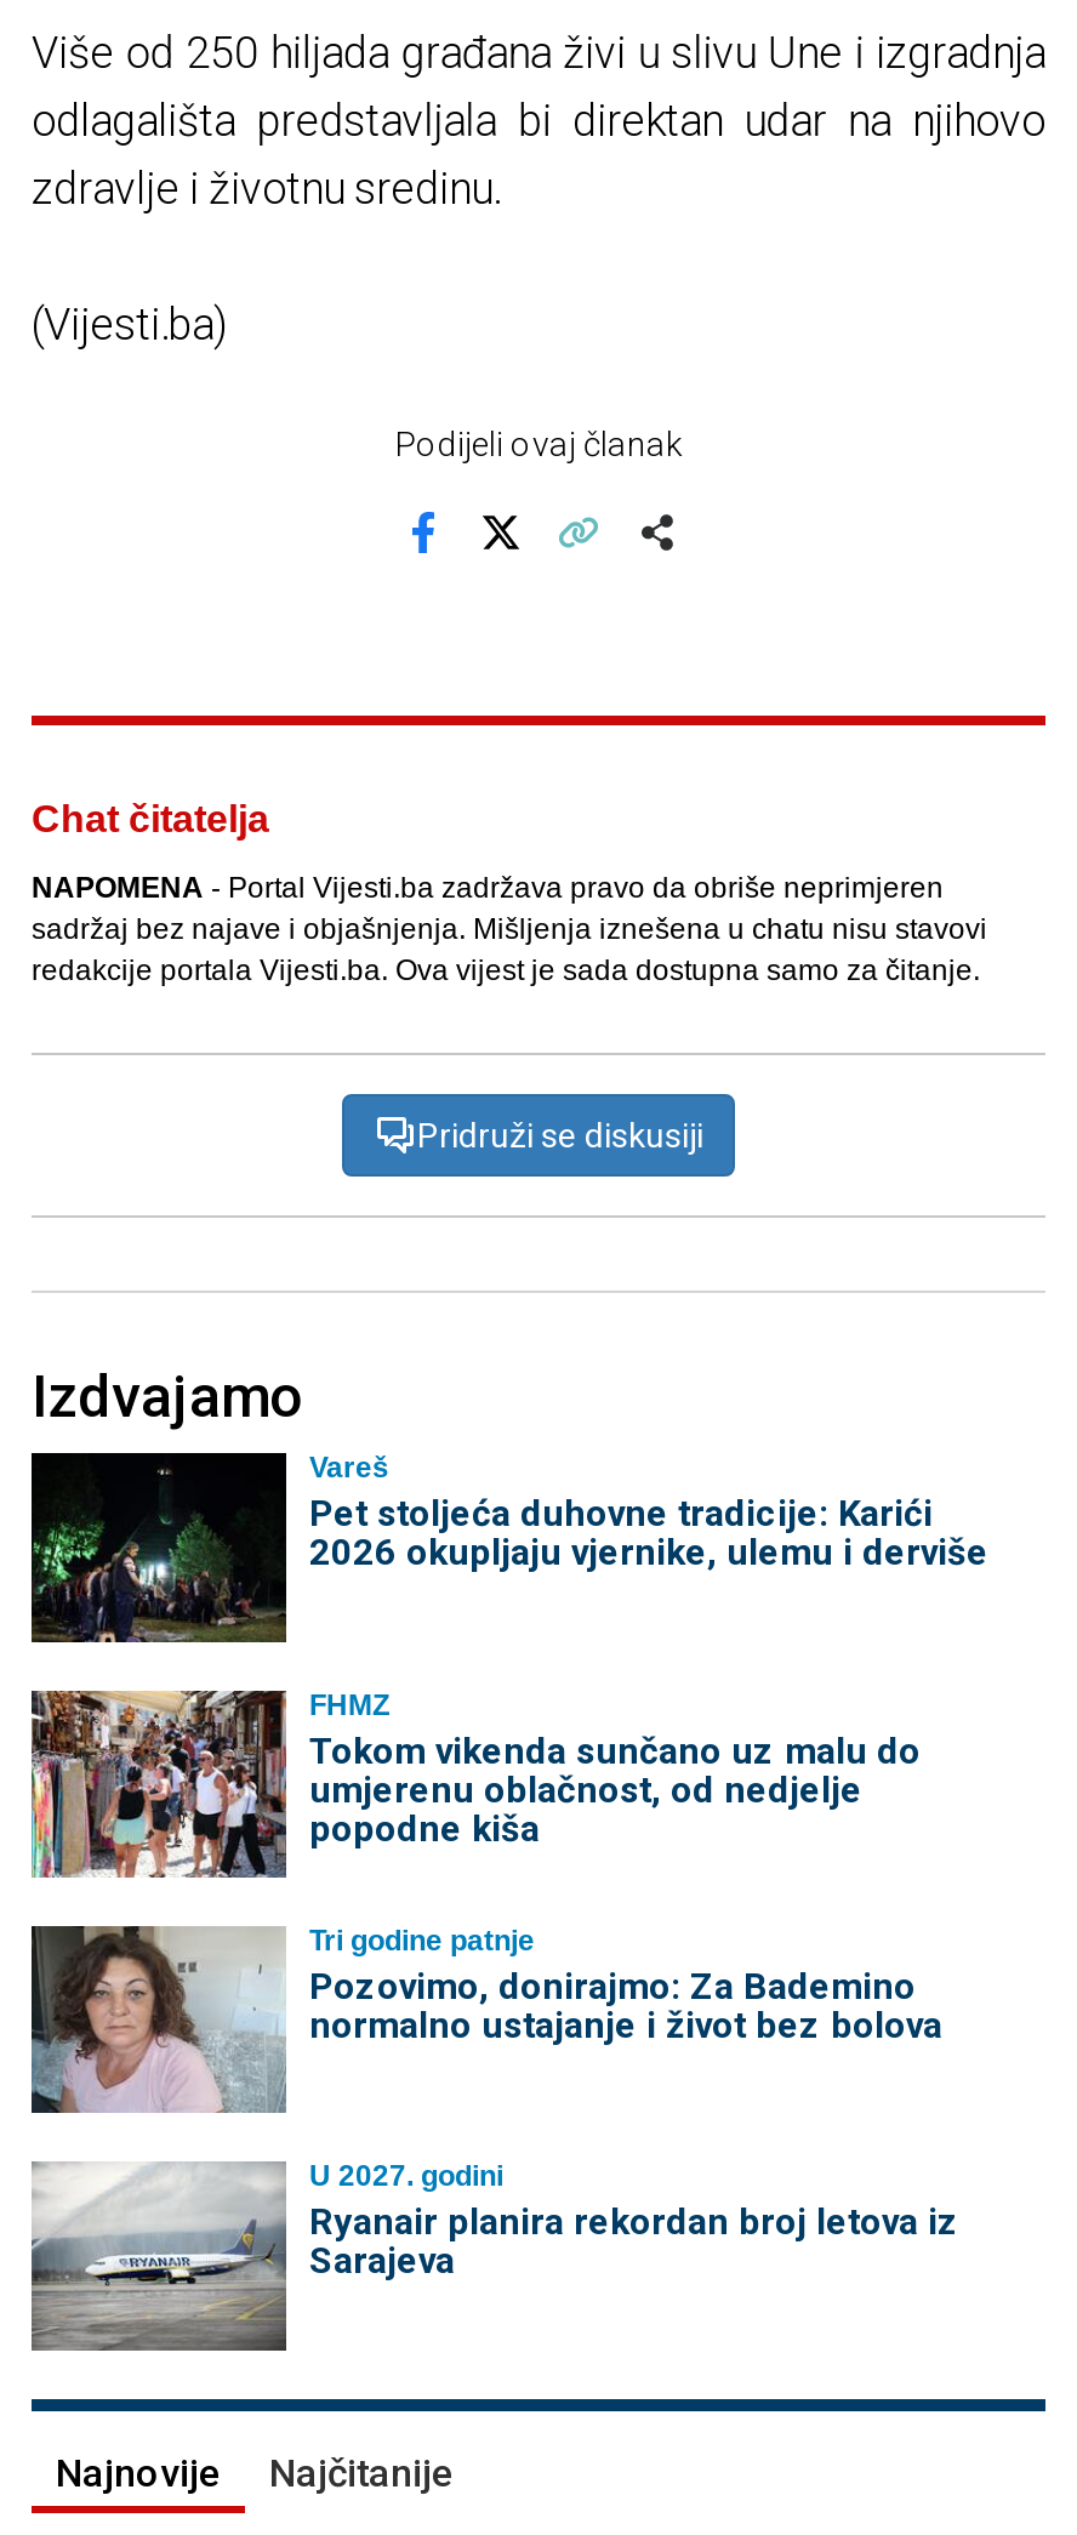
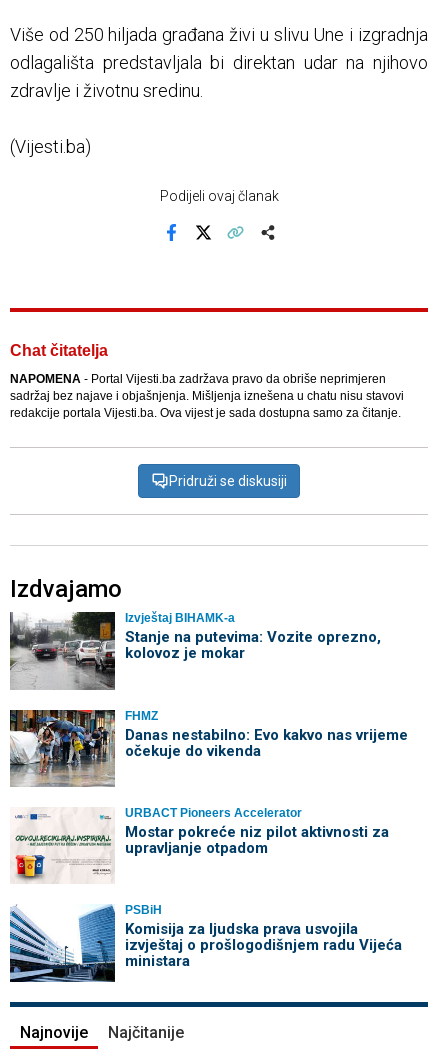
[29,1451,988,1645] [image] | Vareš | Pet stoljeća duhovne tradicije: Karići | 2026 okupljaju vjernike, ulemu i derviše -> [9,611,380,691] [image] | Izvještaj BIHAMK-a | Stanje na putevima: Vozite oprezno, | kolovoz je mokar
[29,1688,921,1878] [image] | Tokom vikenda sunčano uz malu do | umjerenu oblačnost, od nedjelje | popodne kiša -> [9,709,407,787] [image] | Danas nestabilno: Evo kakvo nas vrijeme | očekuje do vikenda
[29,1923,942,2115] [image] | Tri godine patnje | Pozovimo, donirajmo: Za Bademino | normalno ustajanje i život bez bolova -> [10,806,388,884] [image] | URBACT Pioneers Accelerator | Mostar pokreće niz pilot aktivnosti za | upravljanje otpadom
[32,2160,959,2353] [image] | U 2027. godini | Ryanair planira rekordan broj letova iz | Sarajeva -> [9,903,401,983] [image] | PSBiH | Komisija za ljudska prava usvojila | izvještaj o prošlogodišnjem radu Vijeća | ministara

